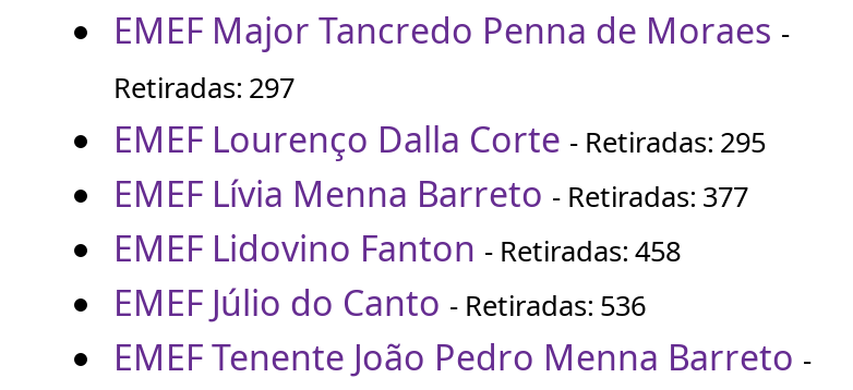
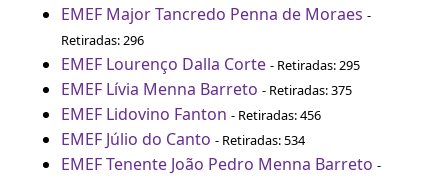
[113,68,295,107] Retiradas: 297 -> [61,31,144,49] Retiradas: 296
[113,170,748,218] EMEF Lívia Menna Barreto - Retiradas: 377 -> [61,78,352,100] EMEF Lívia Menna Barreto - Retiradas: 375
[113,224,681,272] EMEF Lidovino Fanton - Retiradas: 458 -> [61,103,321,125] EMEF Lidovino Fanton - Retiradas: 456
[113,279,646,327] EMEF Júlio do Canto - Retiradas: 536 -> [61,128,305,150] EMEF Júlio do Canto - Retiradas: 534

